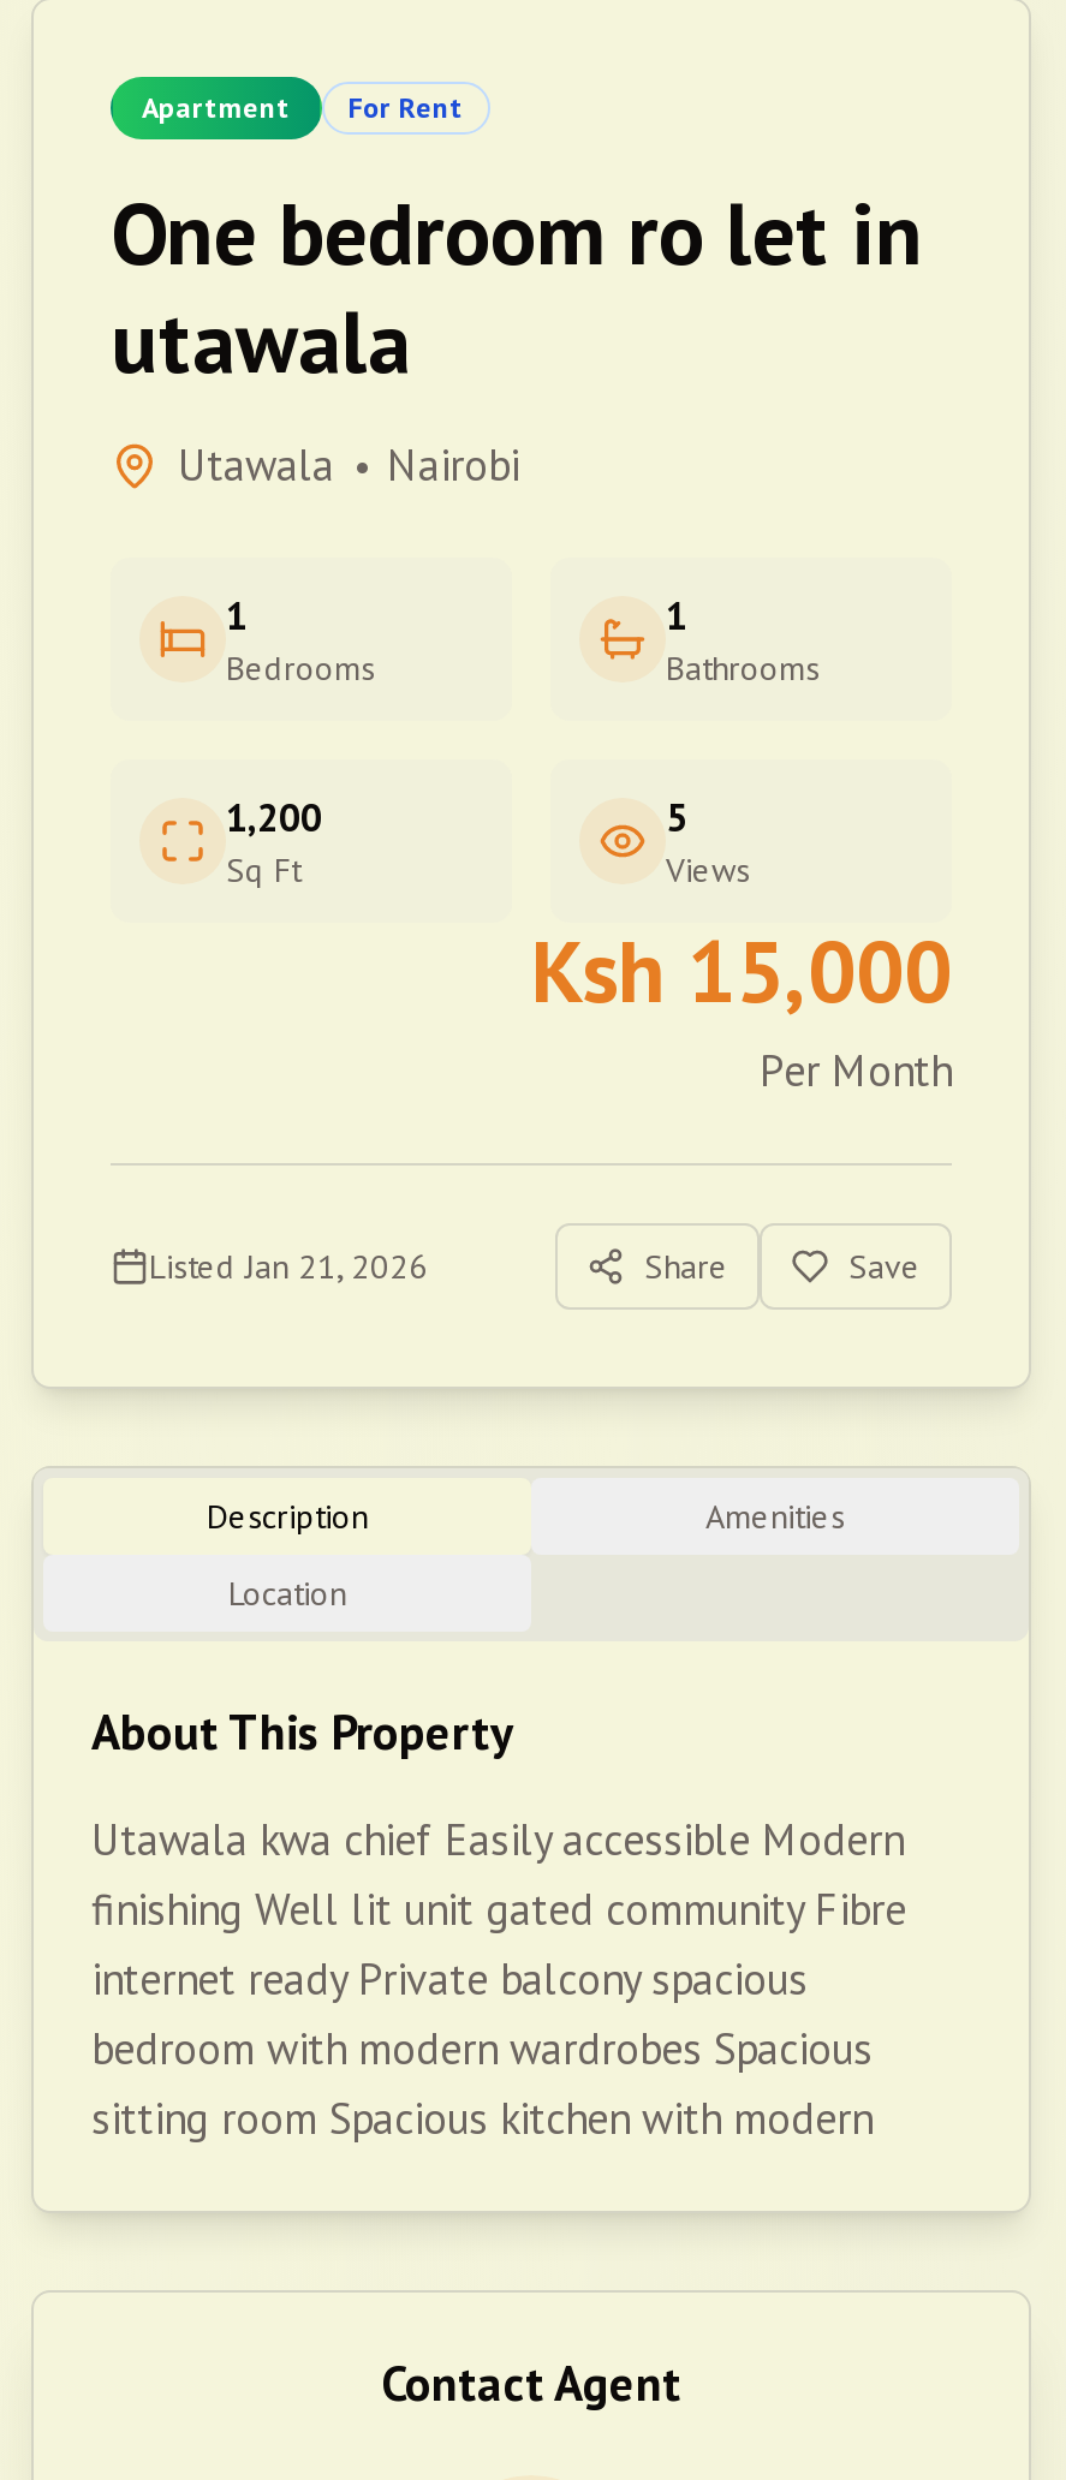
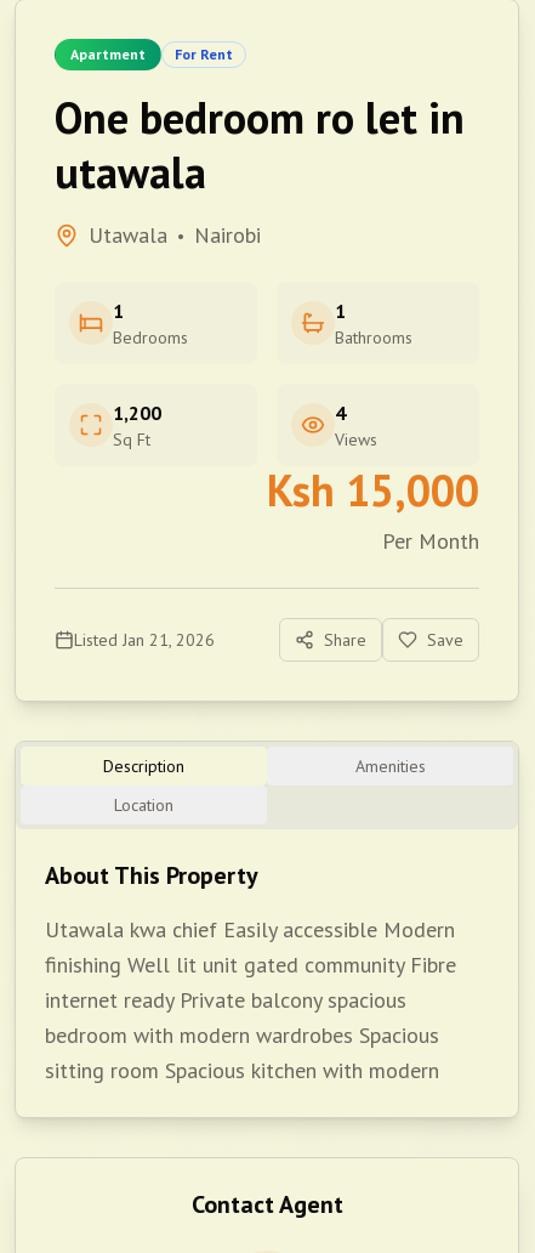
[666,794,687,842] 5 -> [335,401,346,425] 4

